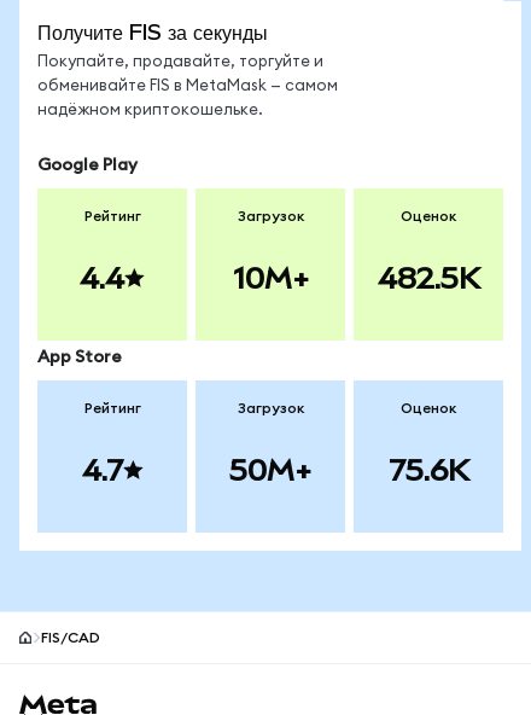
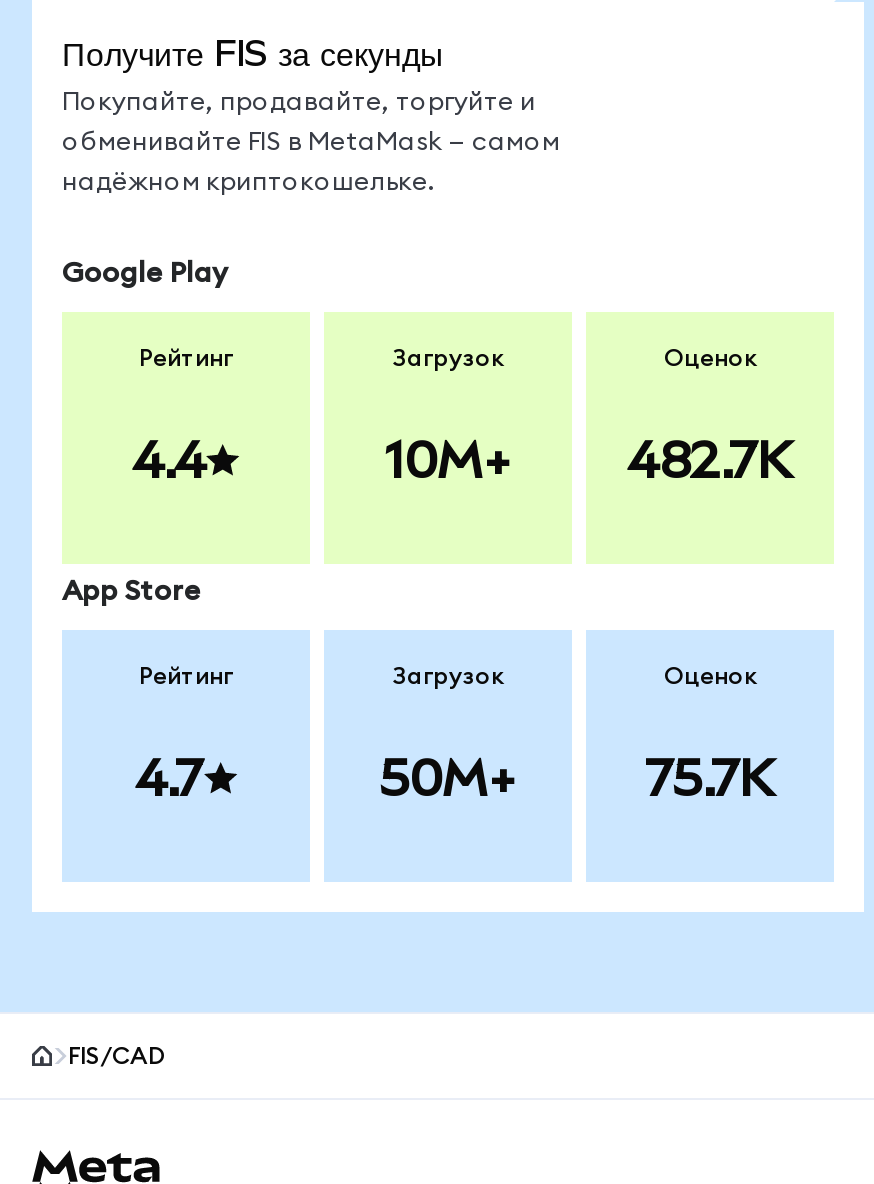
[377,261,480,295] 482.5K -> [627,432,793,488] 482.7K
[388,453,469,487] 75.6K -> [645,750,775,806] 75.7K

